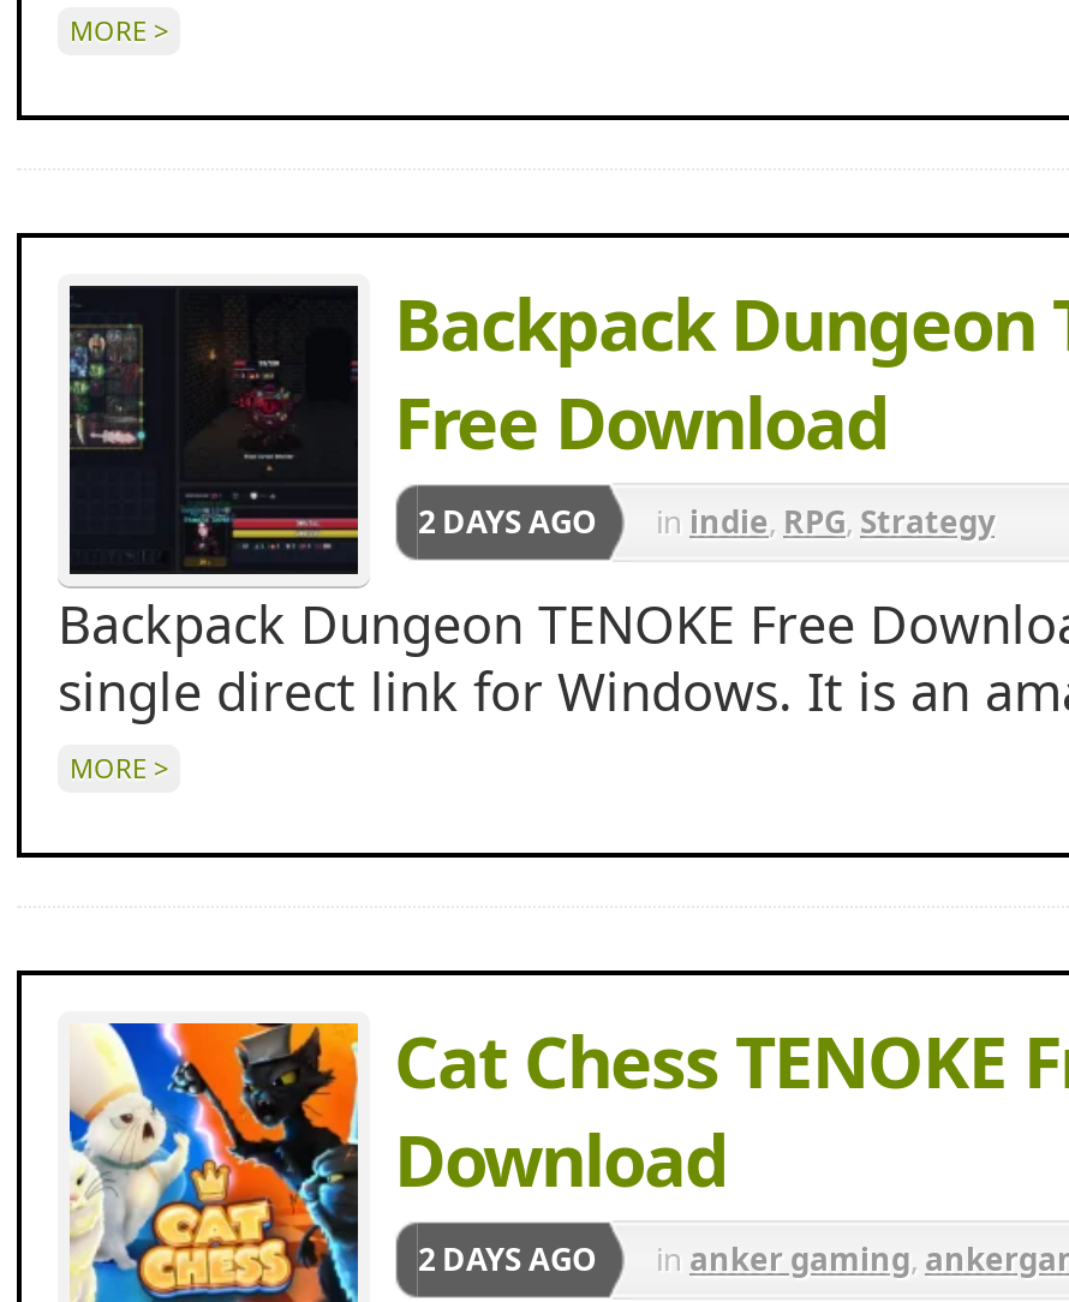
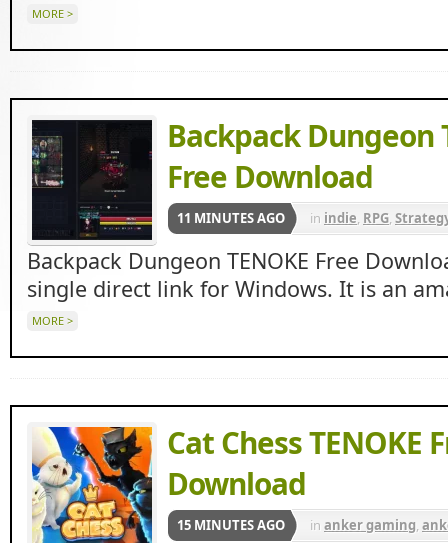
[418,500,596,543] 2 DAYS AGO -> [177,209,285,227] 11 MINUTES AGO
[418,1237,596,1280] 2 DAYS AGO -> [177,516,285,534] 15 MINUTES AGO

